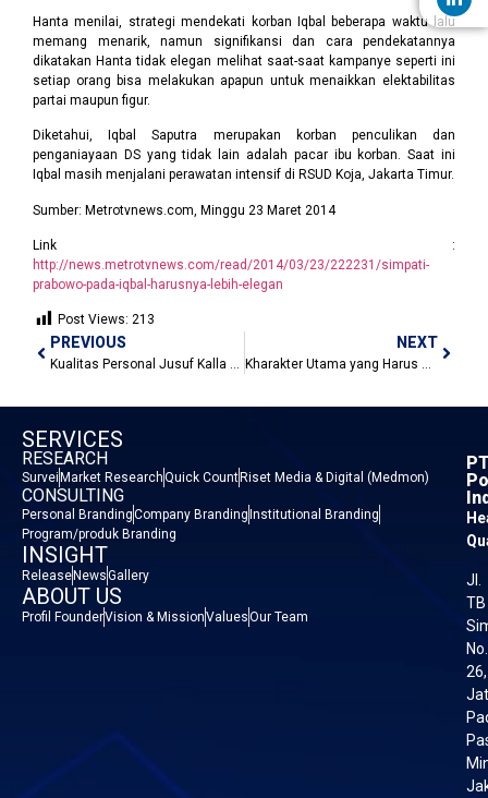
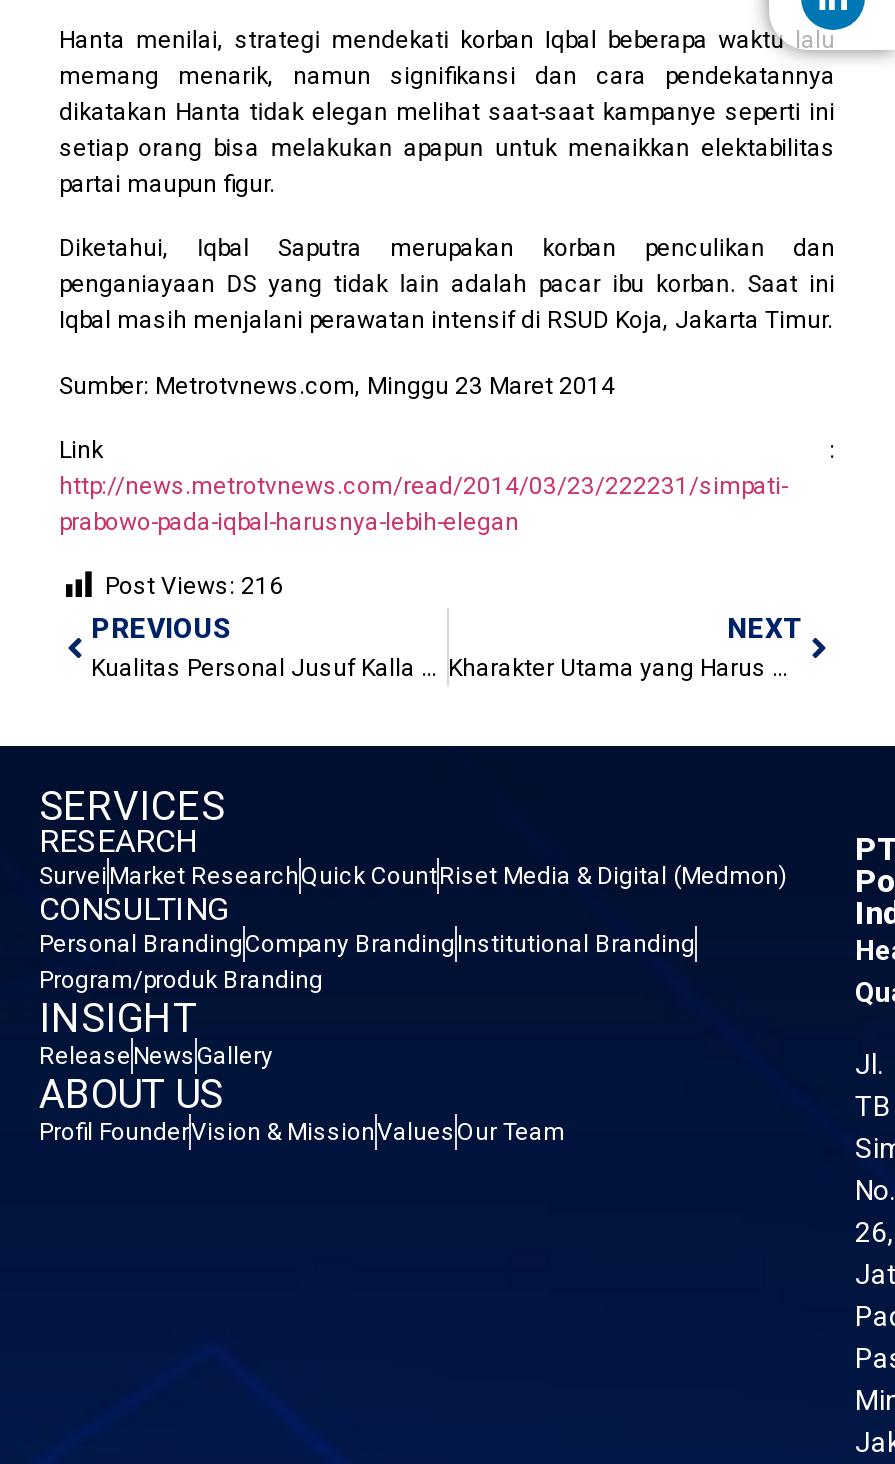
[58,312,155,328] Post Views: 213 -> [105,573,283,601] Post Views: 216

